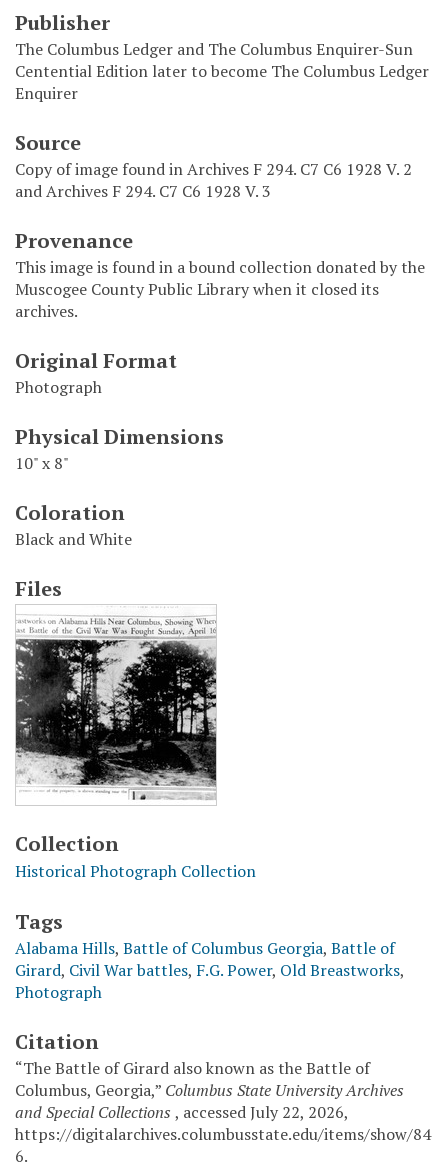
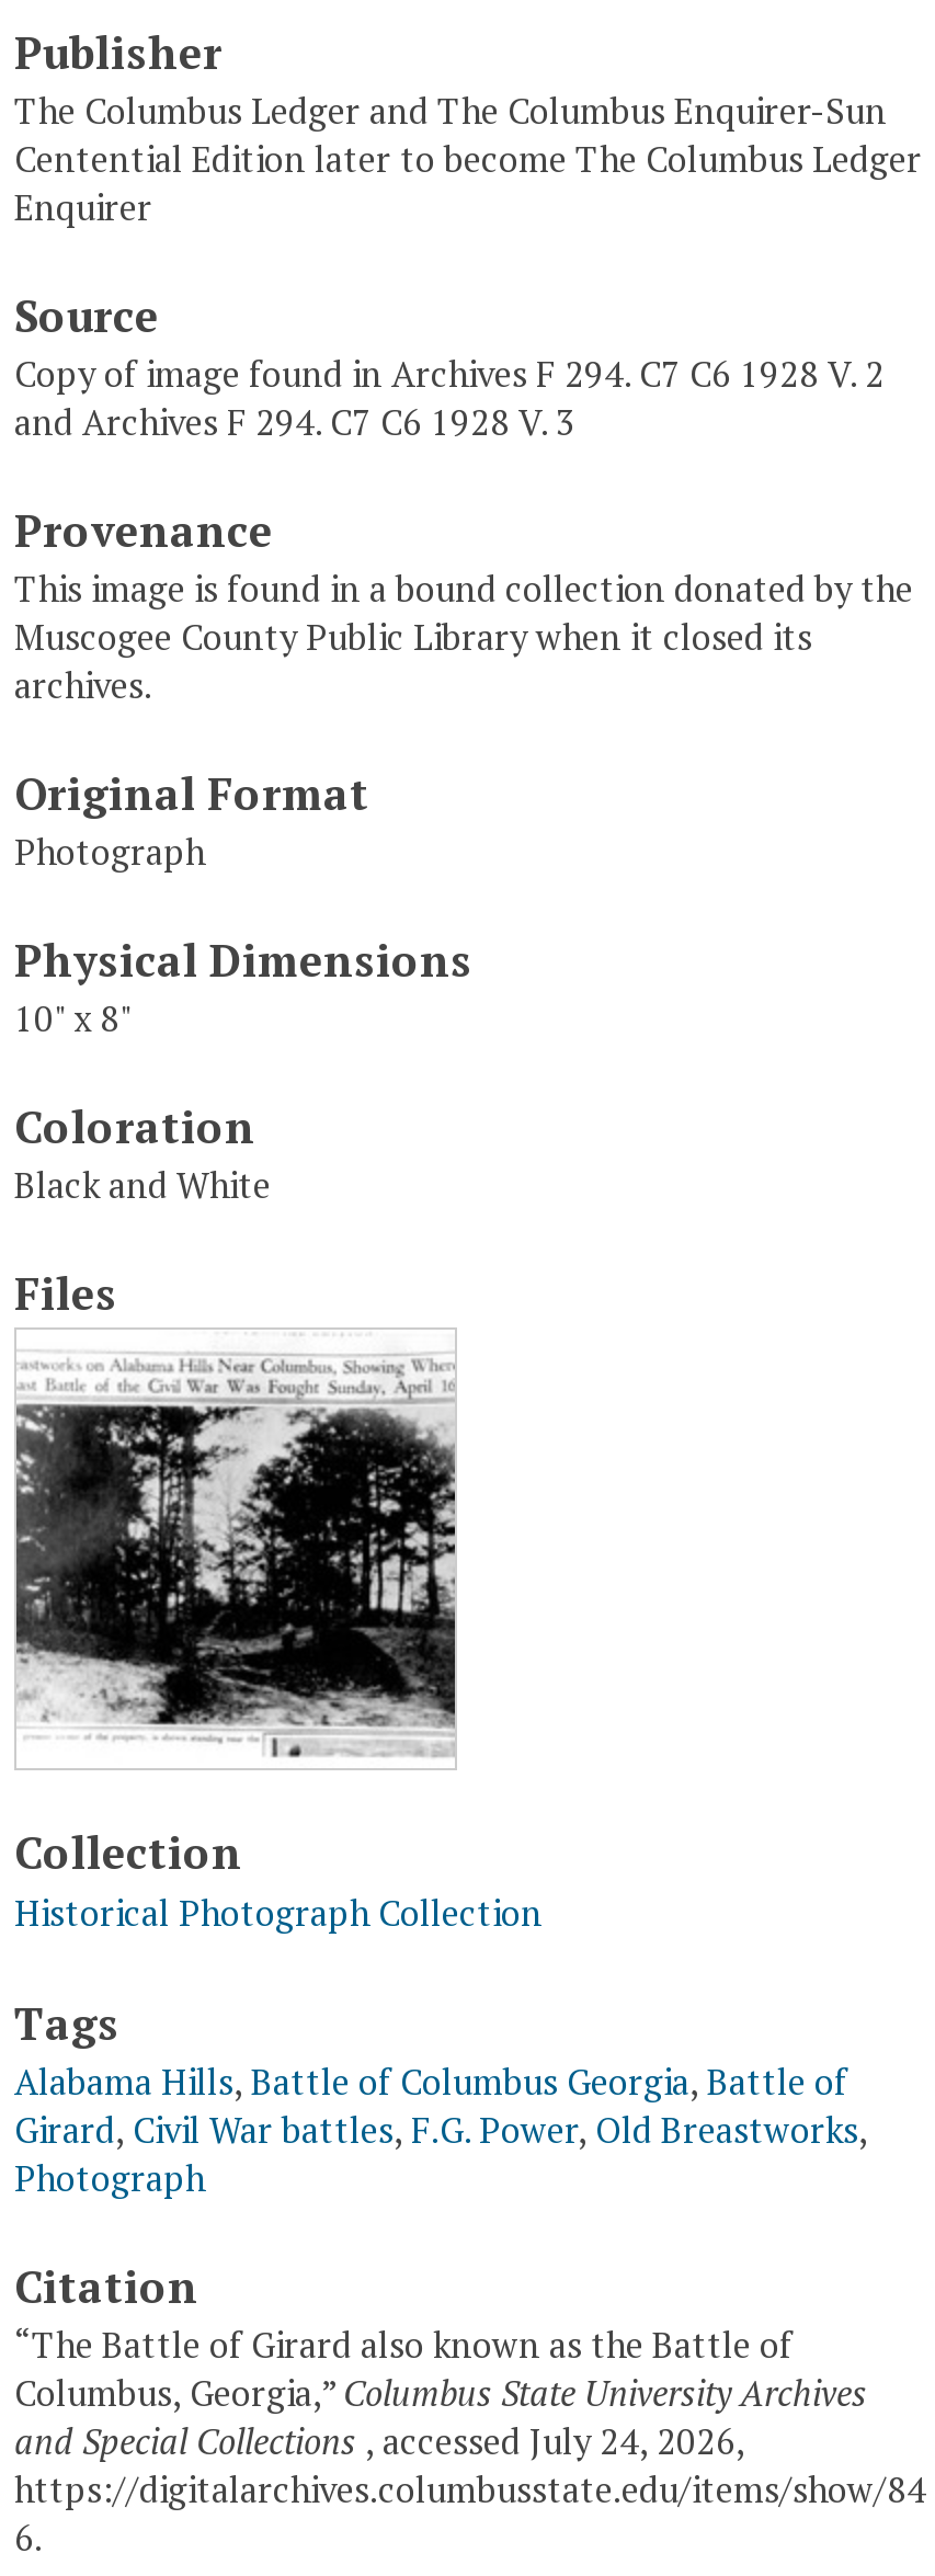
[15,1101,348,1123] and Special Collections, accessed July 22, 2026, -> [14,2417,744,2465] and Special Collections, accessed July 24, 2026,

